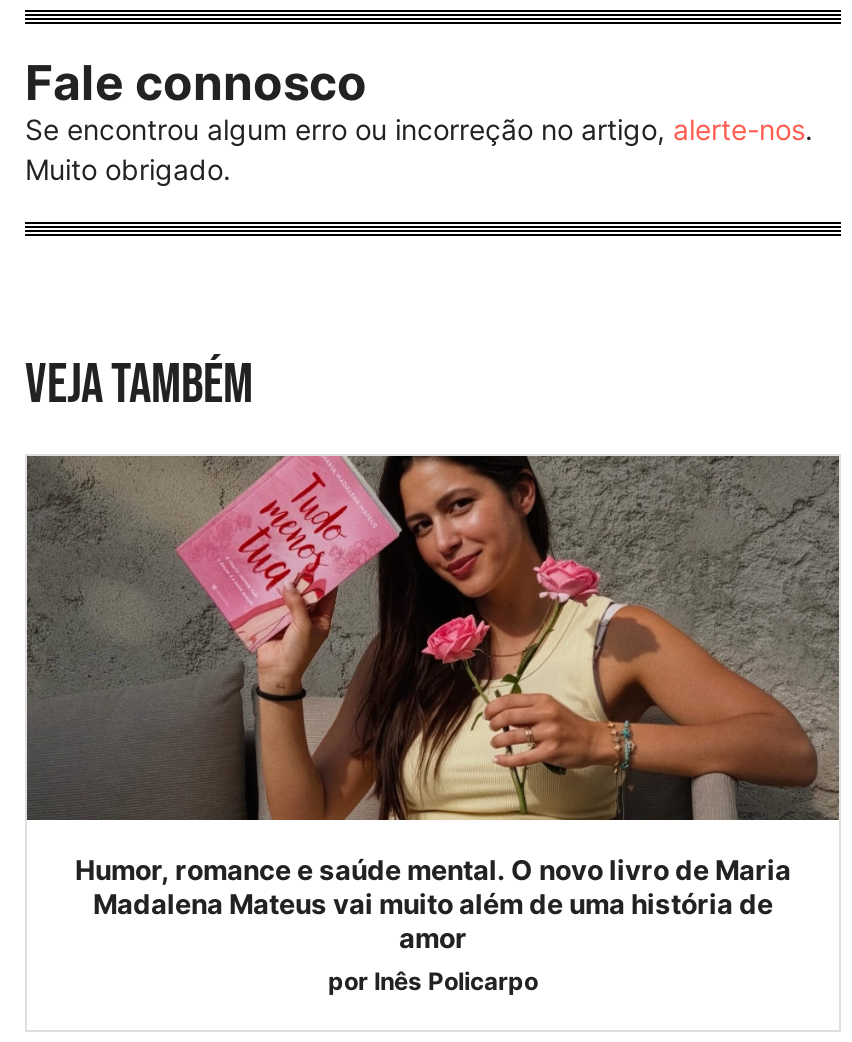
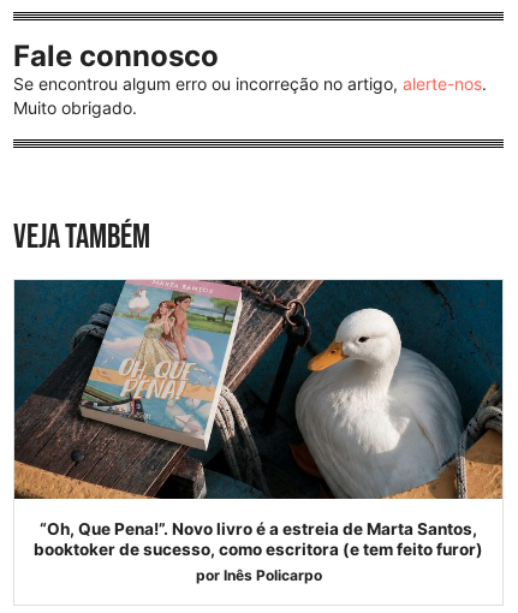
[25,454,841,954] [image] | Humor, romance e saúde mental. O novo livro de Maria | Madalena Mateus vai muito além de uma história de | amor -> [13,279,504,559] [image] | “Oh, Que Pena!”. Novo livro é a estreia de Marta Santos, | booktoker de sucesso, como escritora (e tem feito furor)

